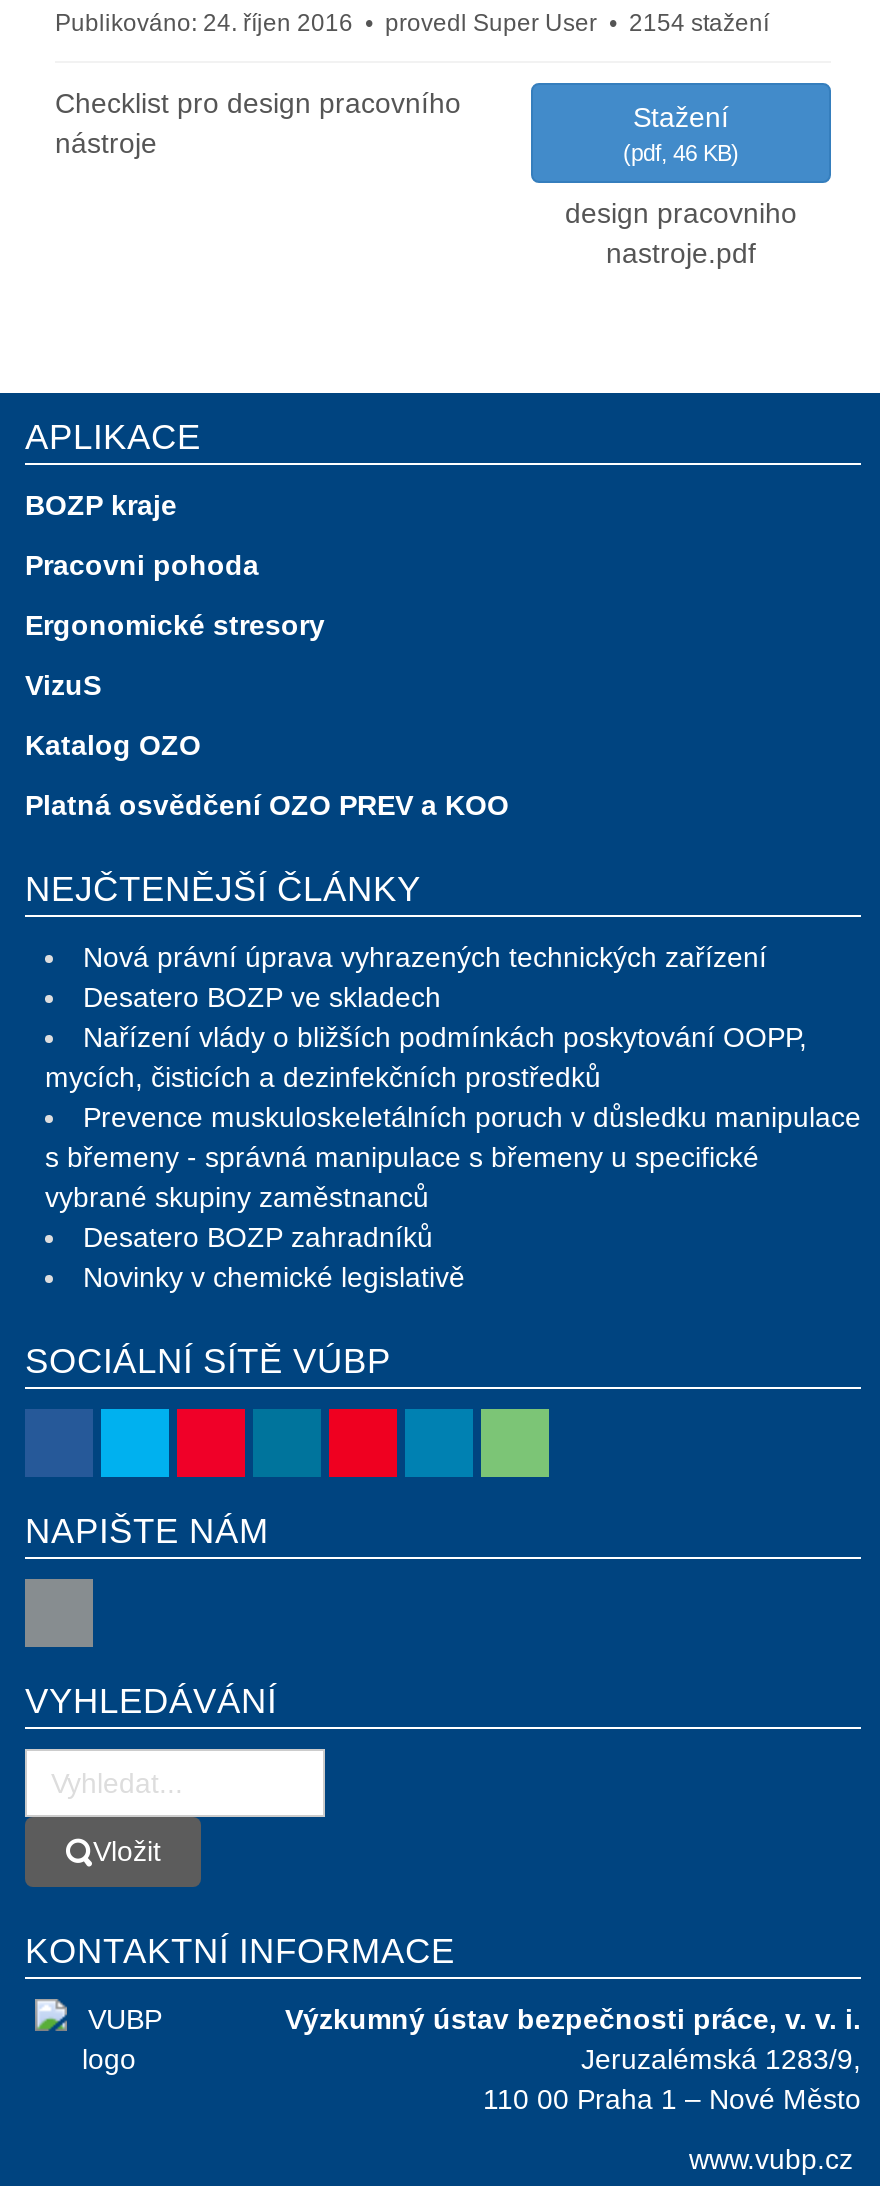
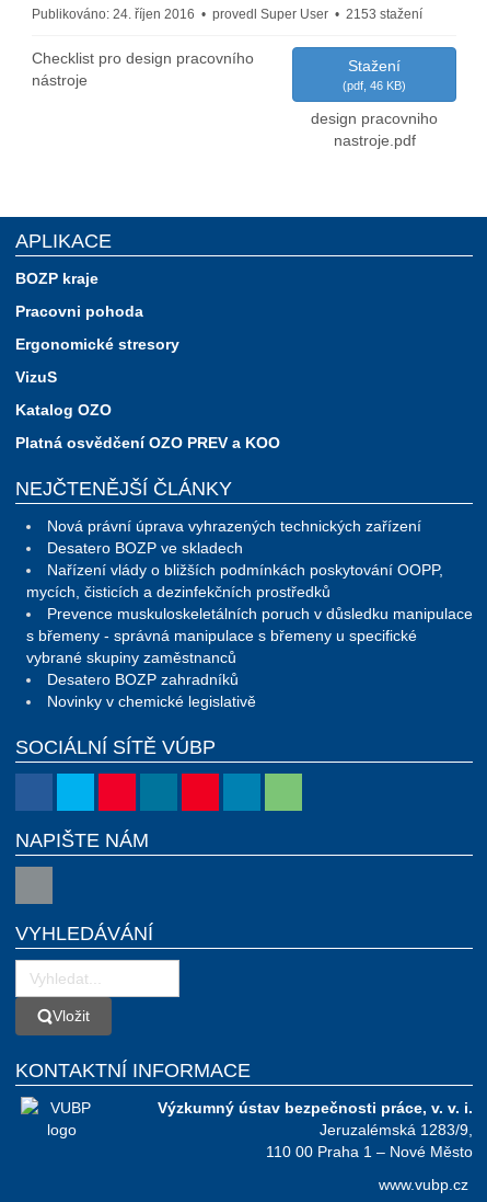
[55,9,769,37] Publikováno: 24. říjen 2016 provedl Super User 2154 stažení -> [32,7,422,22] Publikováno: 24. říjen 2016 provedl Super User 2153 stažení

